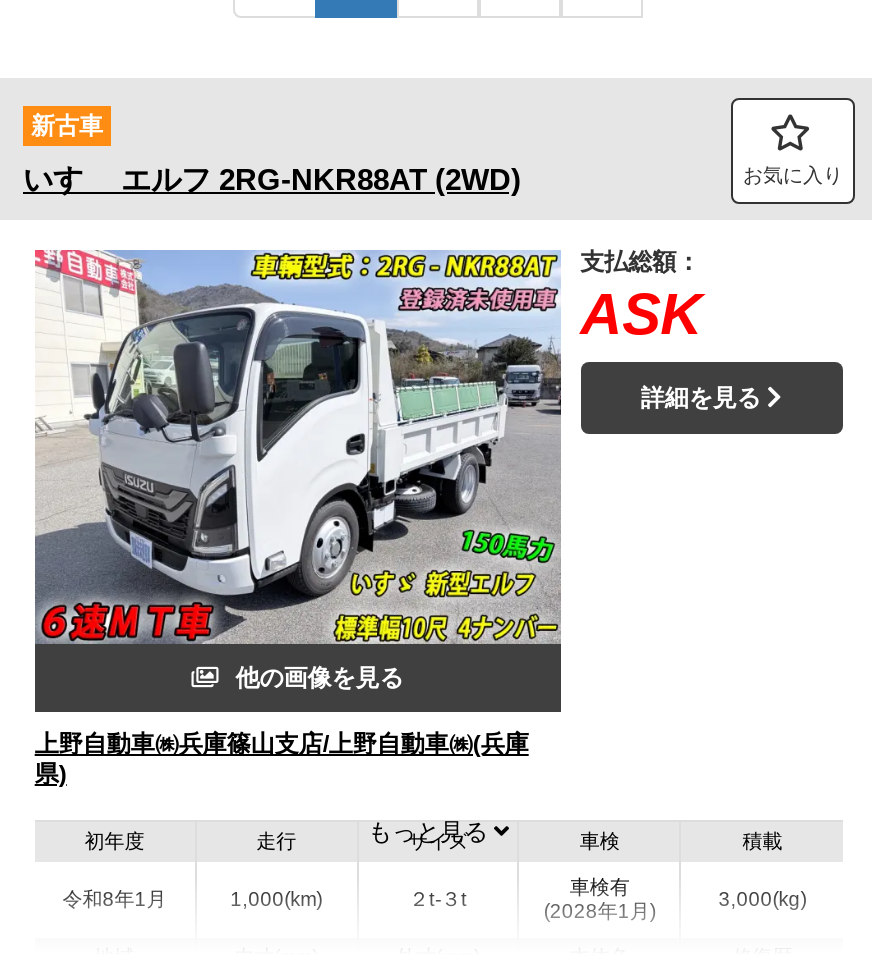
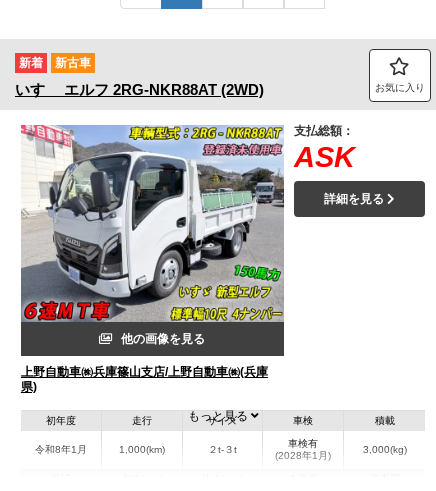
none -> [19,55,43,69] 新着

